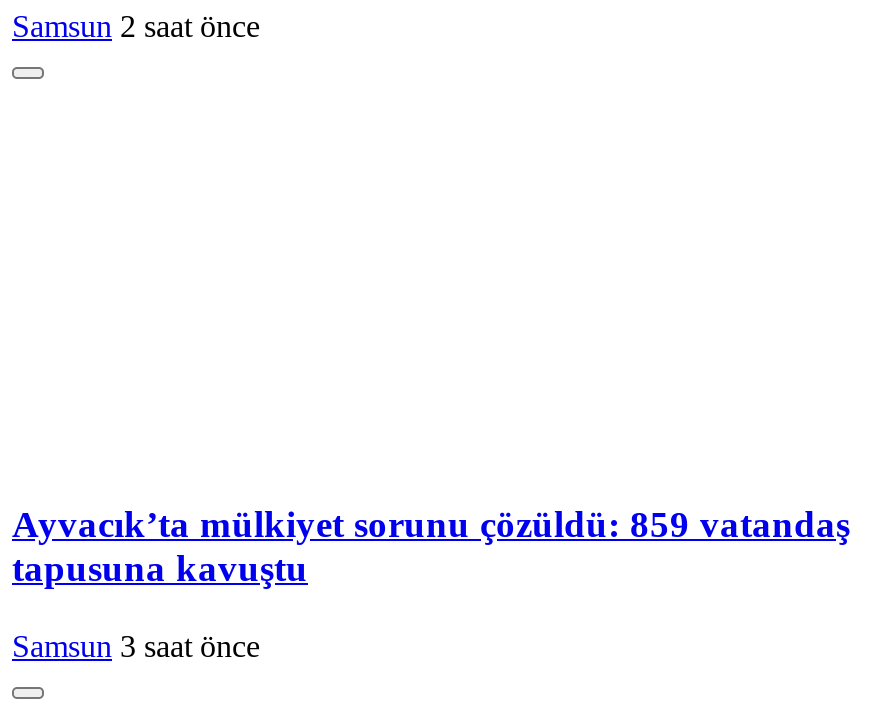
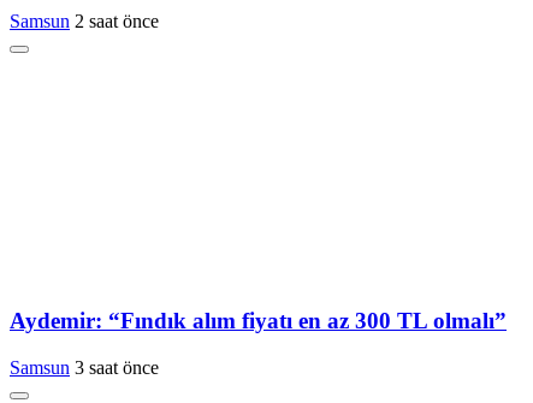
[12,503,850,589] Ayvacık’ta mülkiyet sorunu çözüldü: 859 vatandaş | tapusuna kavuştu -> [10,308,507,333] Aydemir: “Fındık alım fiyatı en az 300 TL olmalı”

